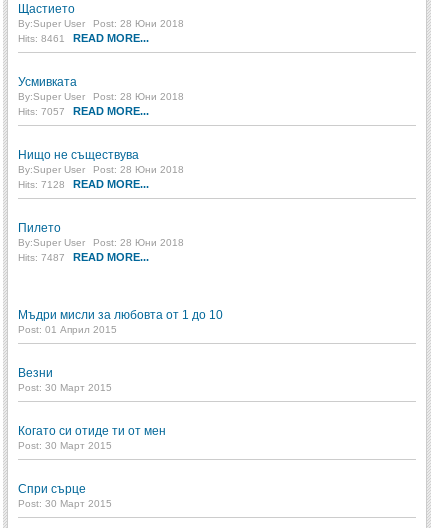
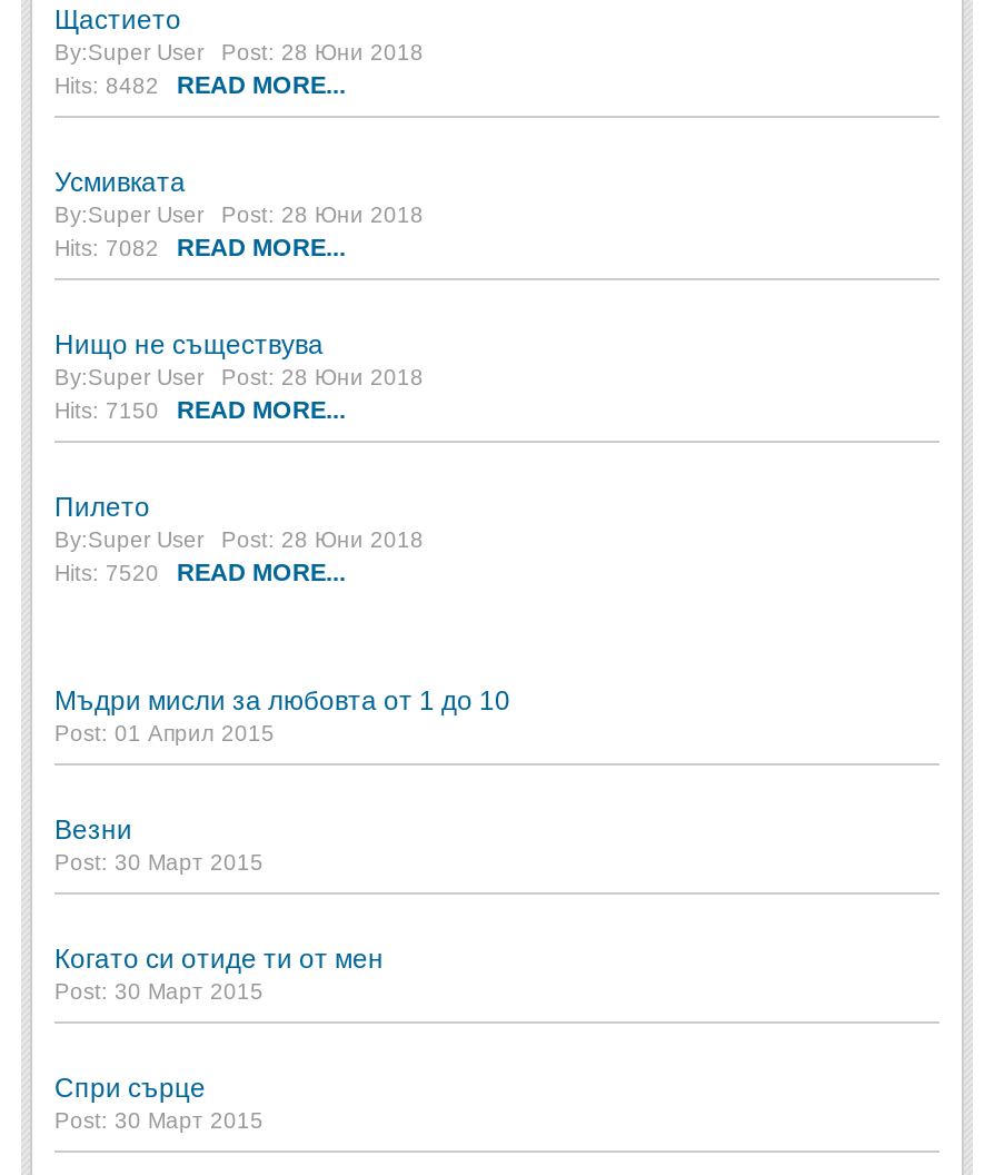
[18,32,149,44] Hits: 8461 READ MORE... -> [54,72,346,99] Hits: 8482 READ MORE...
[18,105,149,117] Hits: 7057 READ MORE... -> [54,234,346,261] Hits: 7082 READ MORE...
[18,178,149,190] Hits: 7128 READ MORE... -> [54,397,346,423] Hits: 7150 READ MORE...
[18,251,149,263] Hits: 7487 READ MORE... -> [54,559,346,586] Hits: 7520 READ MORE...

